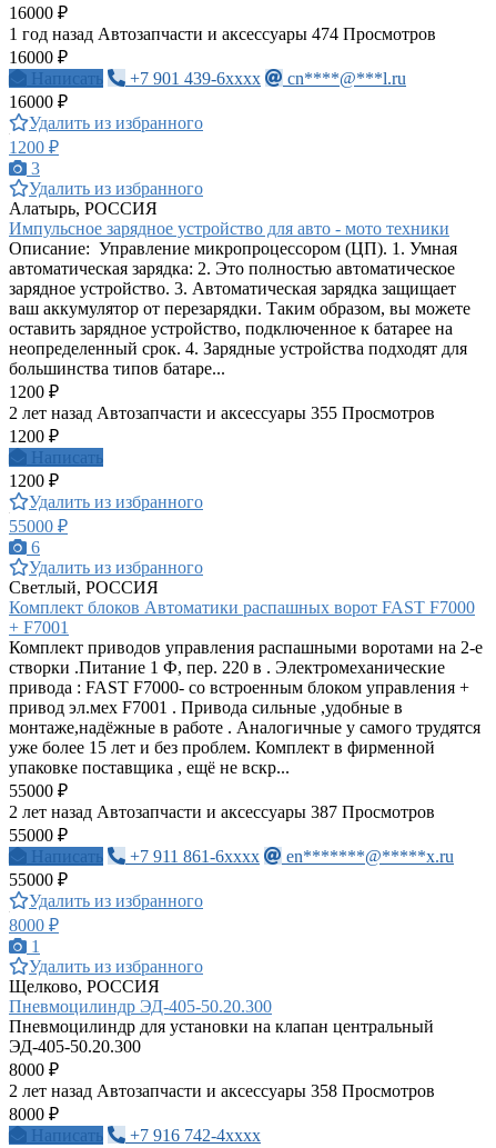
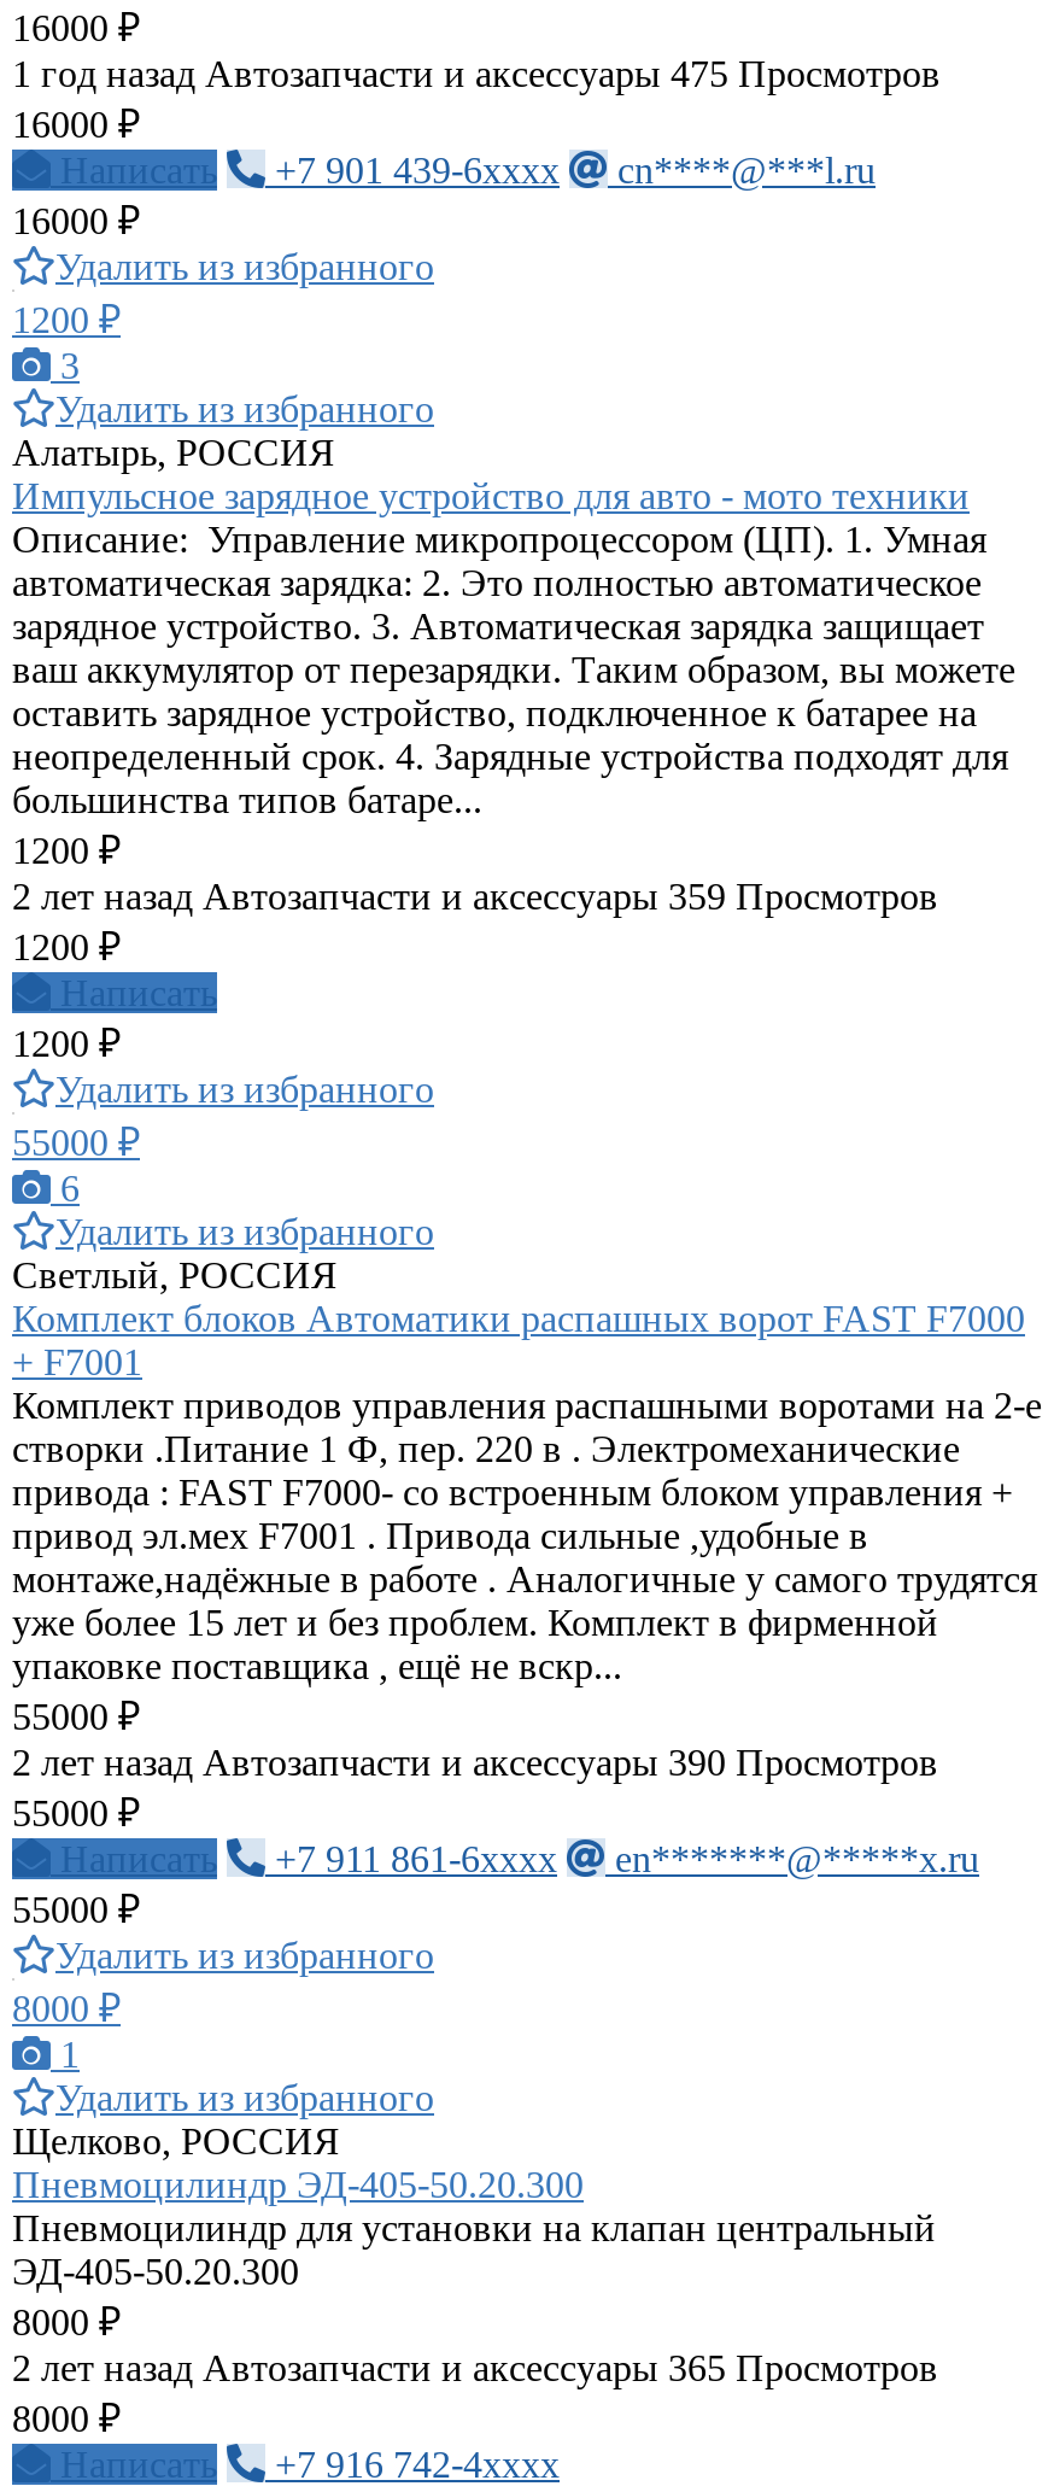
[9,24,436,43] 1 год назад Автозапчасти и аксессуары 474 Просмотров -> [12,53,941,94] 1 год назад Автозапчасти и аксессуары 475 Просмотров
[9,403,435,422] 2 лет назад Автозапчасти и аксессуары 355 Просмотров -> [12,876,938,917] 2 лет назад Автозапчасти и аксессуары 359 Просмотров
[9,802,435,821] 2 лет назад Автозапчасти и аксессуары 387 Просмотров -> [12,1742,938,1783] 2 лет назад Автозапчасти и аксессуары 390 Просмотров
[9,1081,435,1100] 2 лет назад Автозапчасти и аксессуары 358 Просмотров -> [12,2347,938,2388] 2 лет назад Автозапчасти и аксессуары 365 Просмотров

